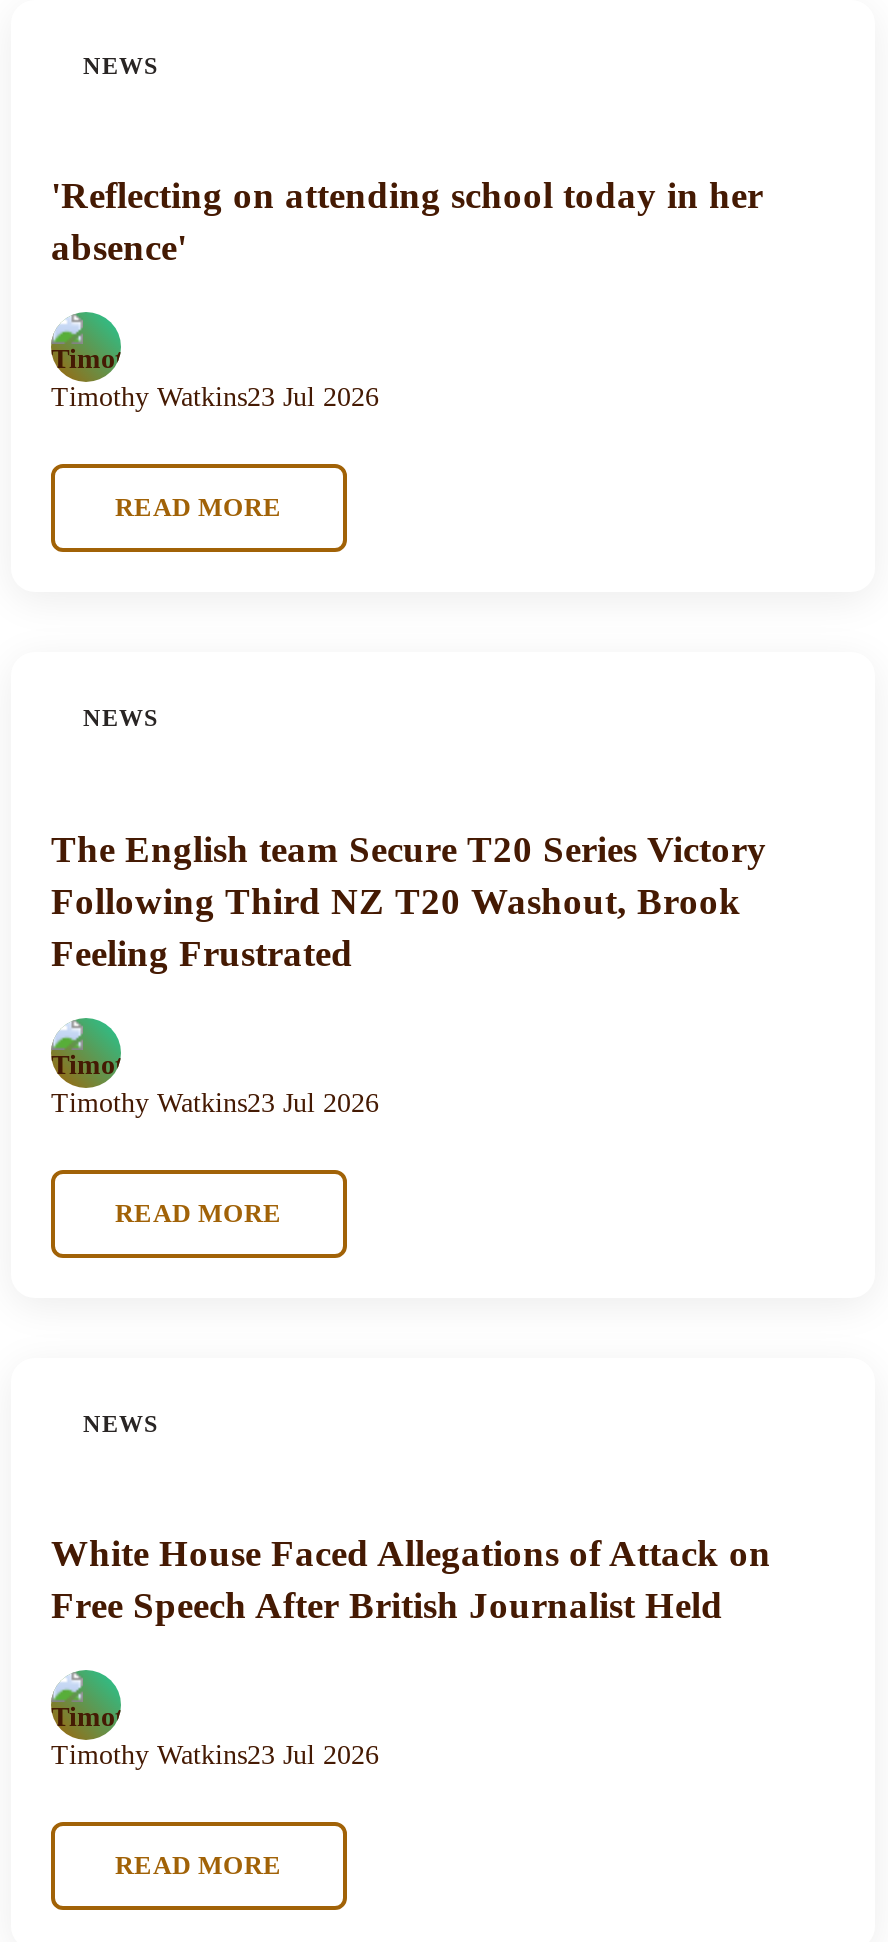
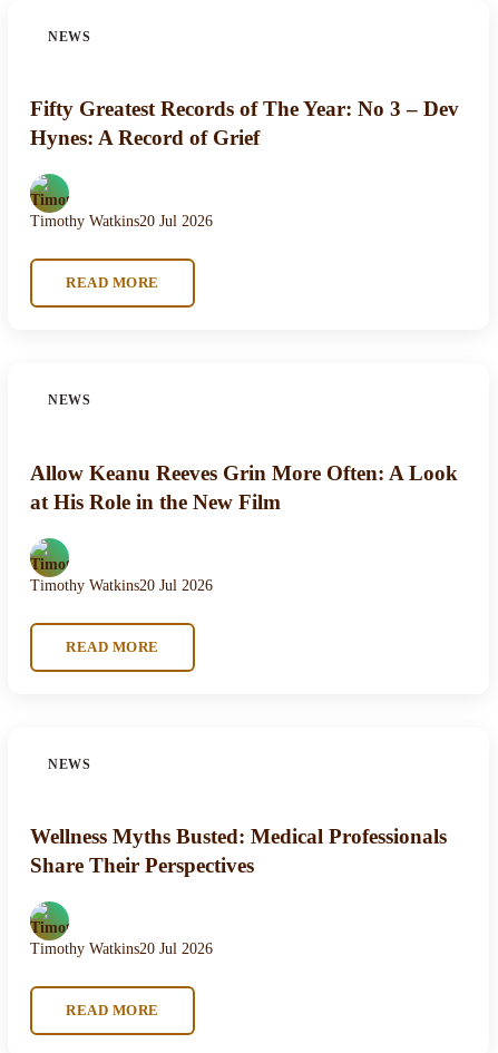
[51,175,763,269] 'Reflecting on attending school today in her | absence' -> [30,97,459,150] Fifty Greatest Records of The Year: No 3 – Dev | Hynes: A Record of Grief
[51,382,379,412] Timothy Watkins23 Jul 2026 -> [30,213,213,230] Timothy Watkins20 Jul 2026
[51,828,767,974] The English team Secure T20 Series Victory | Following Third NZ T20 Washout, Brook | Feeling Frustrated -> [30,461,458,513] Allow Keanu Reeves Grin More Often: A Look | at His Role in the New Film
[51,1087,379,1117] Timothy Watkins23 Jul 2026 -> [30,577,213,593] Timothy Watkins20 Jul 2026
[51,1532,771,1626] White House Faced Allegations of Attack on | Free Speech After British Journalist Held -> [30,825,447,877] Wellness Myths Busted: Medical Professionals | Share Their Perspectives
[51,1740,379,1770] Timothy Watkins23 Jul 2026 -> [30,940,213,957] Timothy Watkins20 Jul 2026

